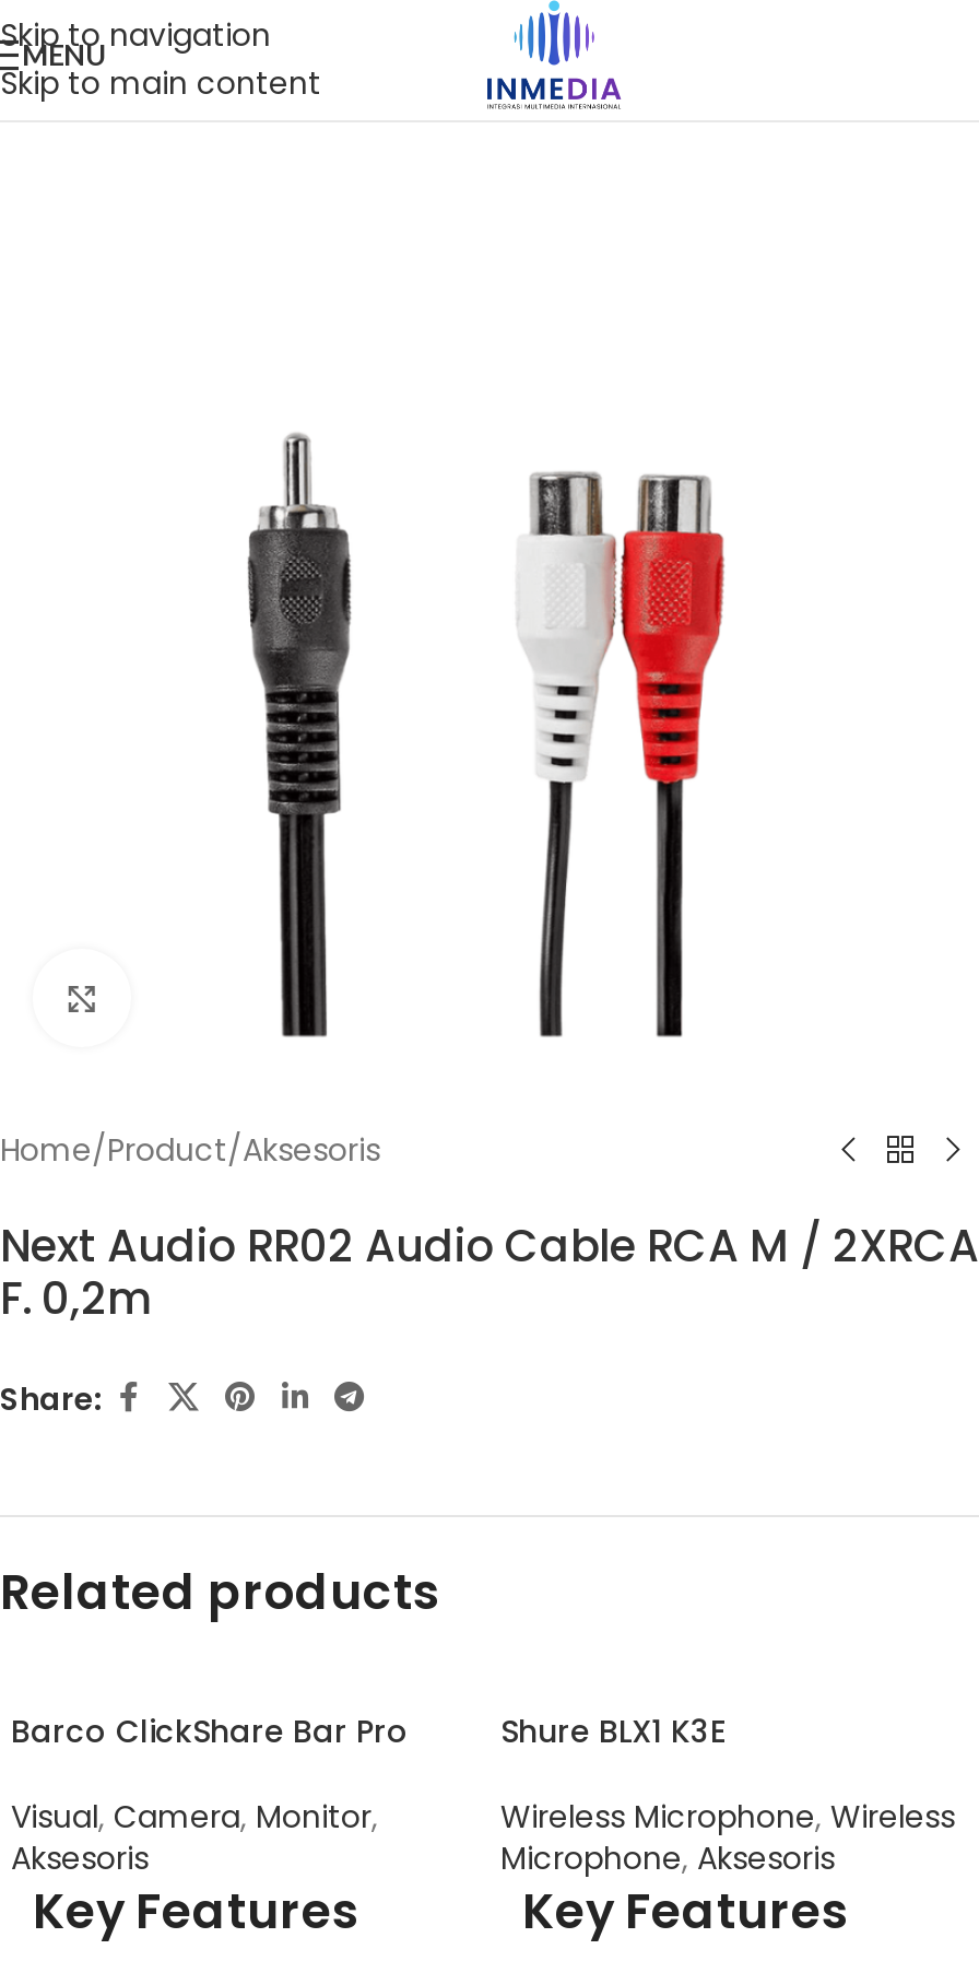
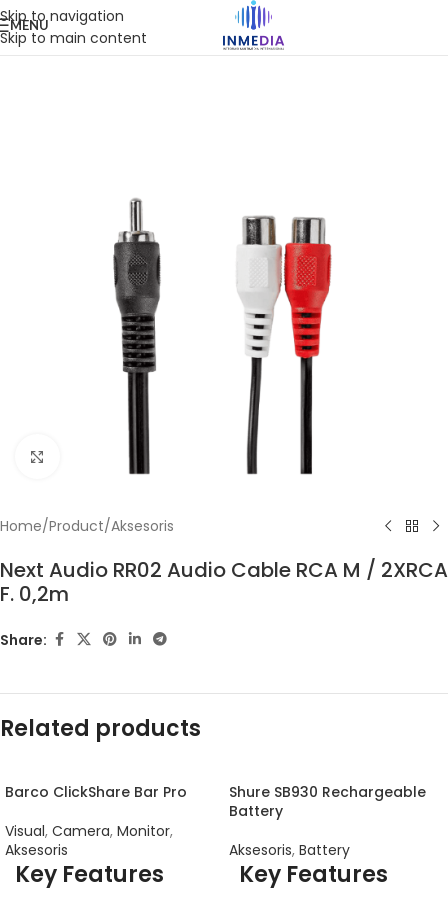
[500,1710,726,1753] Shure BLX1 K3E -> [229,782,426,821] Shure SB930 Rechargeable | Battery
[500,1795,955,1880] Wireless Microphone, Wireless | Microphone, Aksesoris -> [229,840,350,860] Aksesoris, Battery

